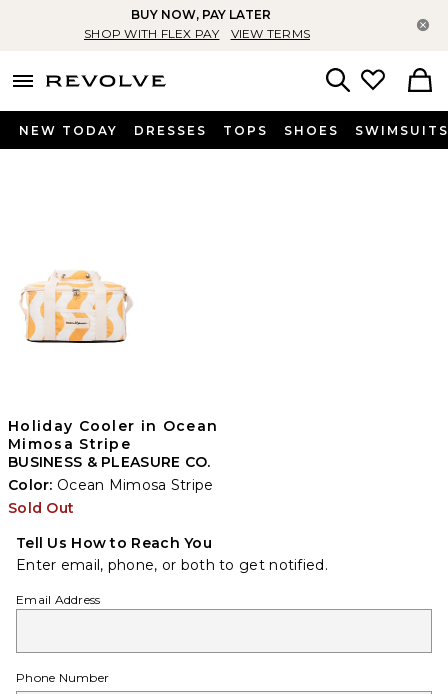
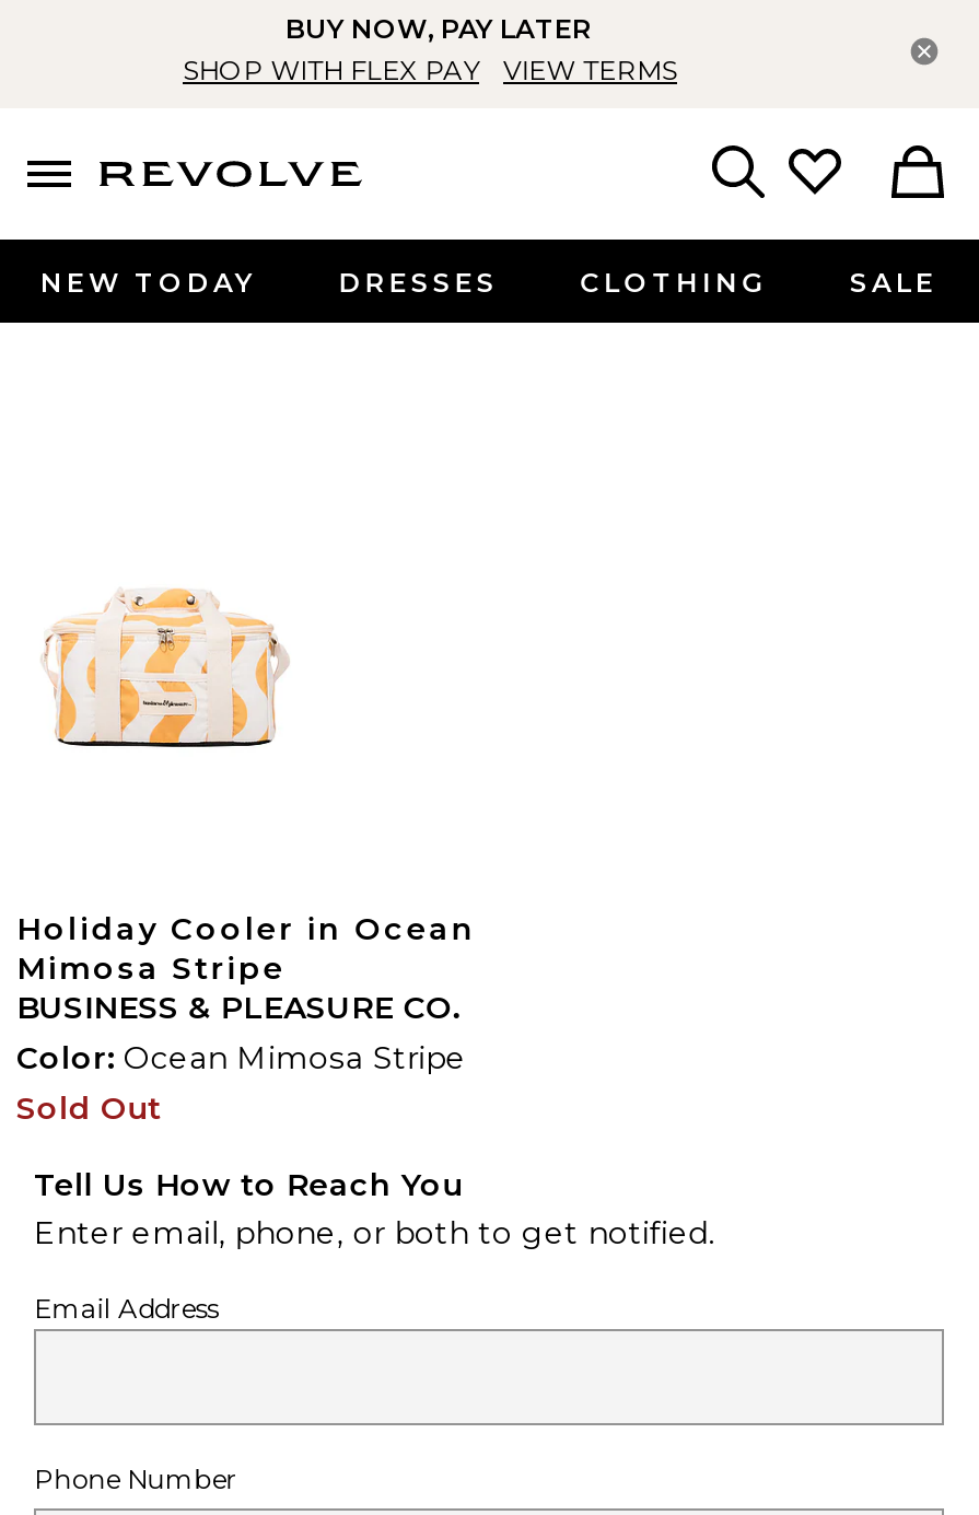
[223,123,448,138] TOPS | SHOES | SWIMSUITS -> [580,266,937,299] CLOTHING | SALE

